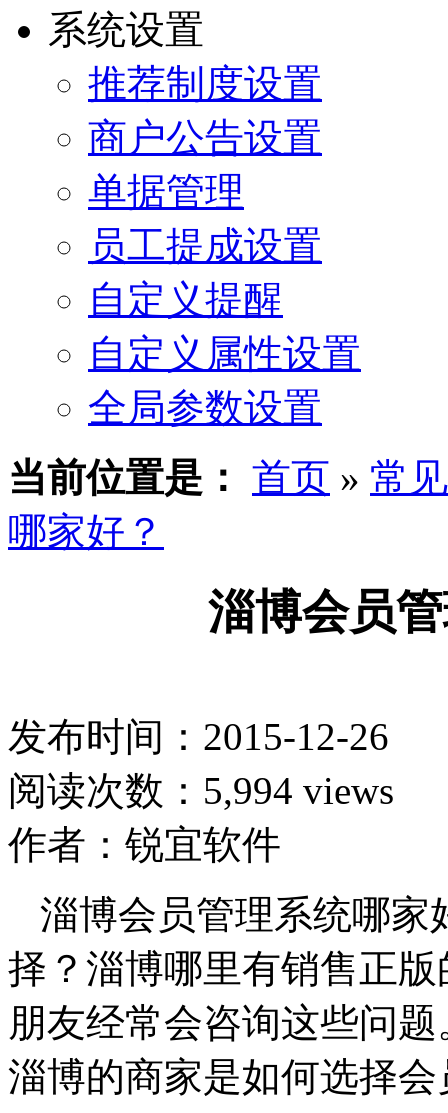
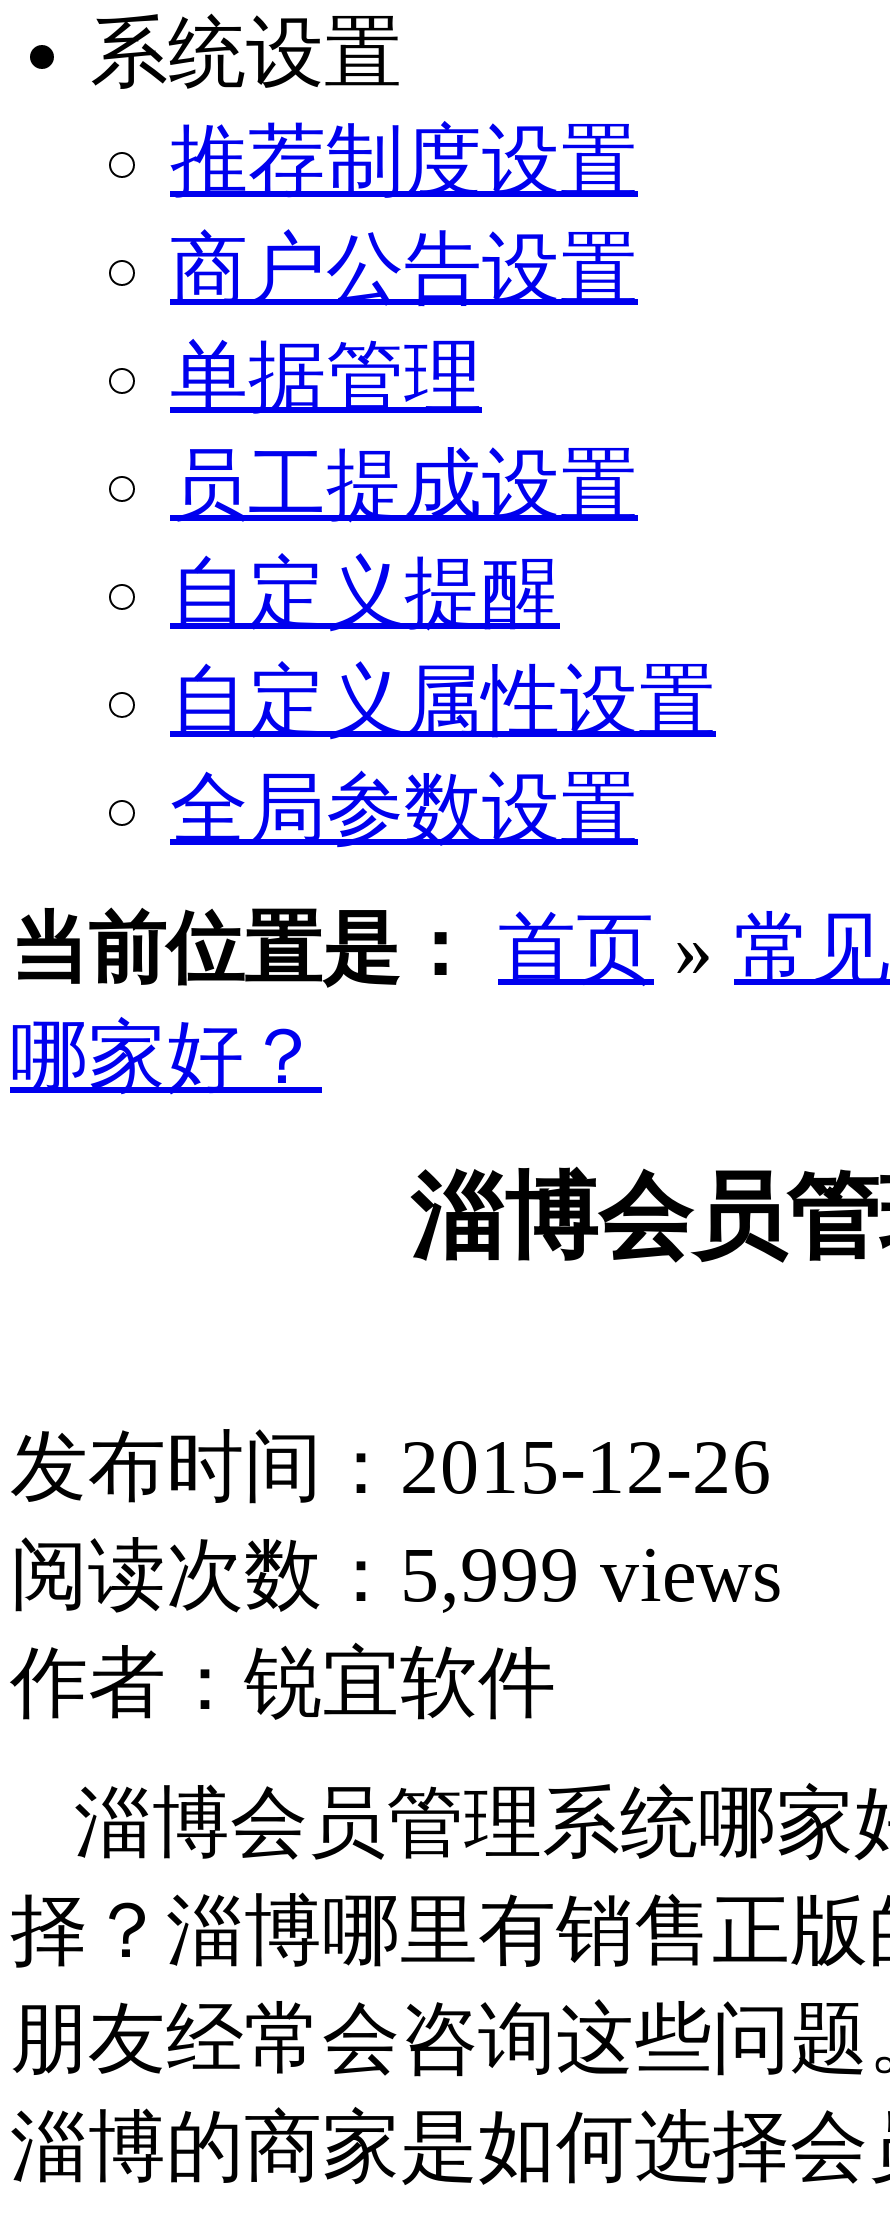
[8,769,394,812] 阅读次数：5,994 views -> [10,1531,782,1617] 阅读次数：5,999 views

